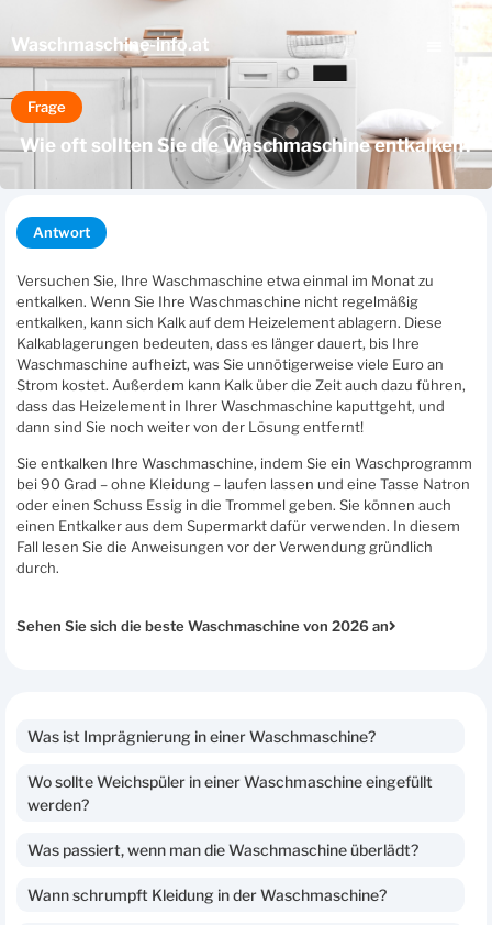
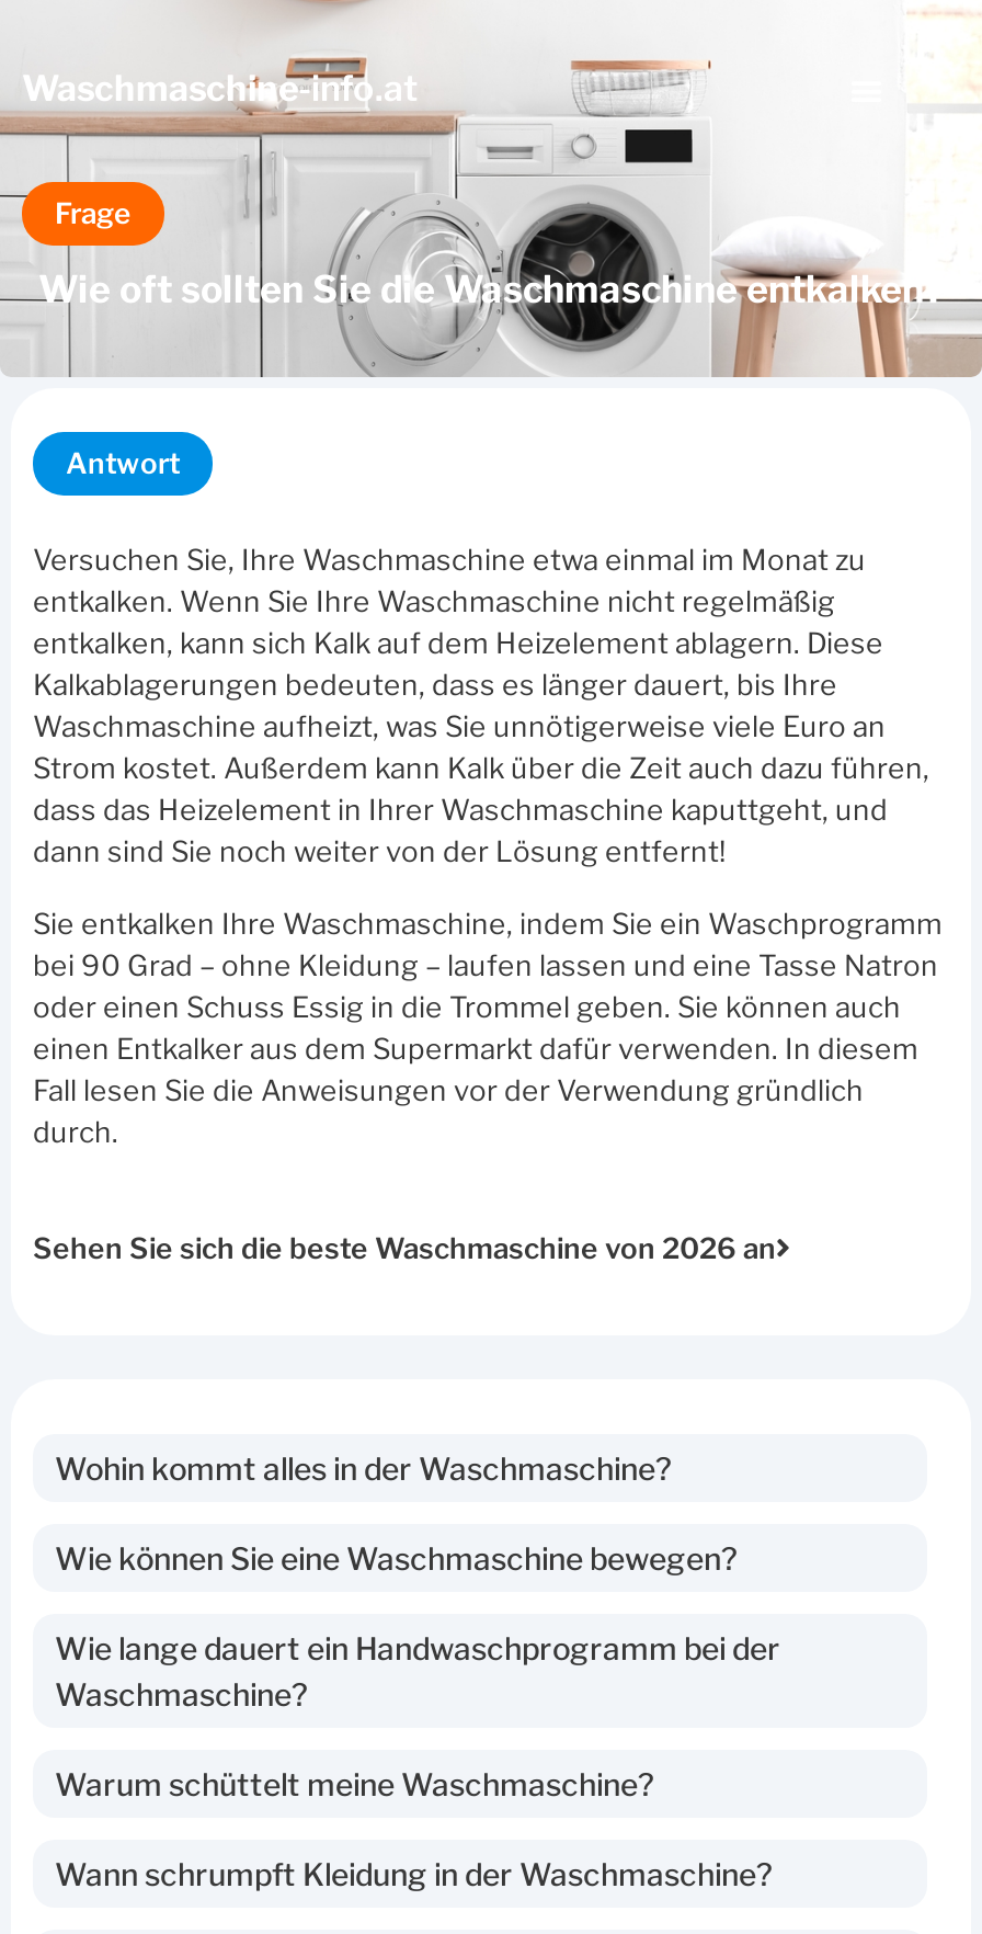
[27,727,433,859] Was ist Imprägnierung in einer Waschmaschine? | Wo sollte Weichspüler in einer Waschmaschine eingefüllt | werden? | Was passiert, wenn man die Waschmaschine überlädt? -> [55,1450,780,1803] Wohin kommt alles in der Waschmaschine? | Wie können Sie eine Waschmaschine bewegen? | Wie lange dauert ein Handwaschprogramm bei der | Waschmaschine? | Warum schüttelt meine Waschmaschine?

